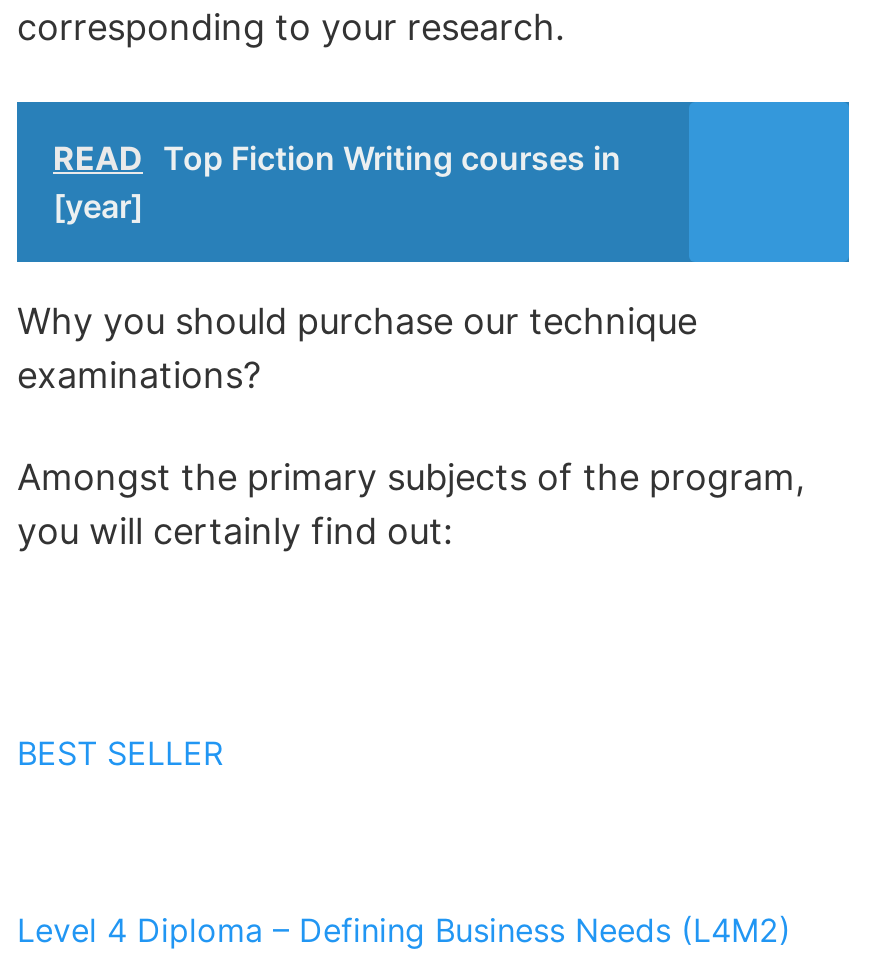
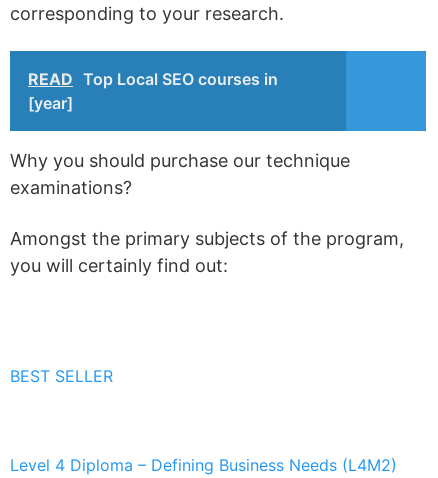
[53,138,621,178] READ Top Fiction Writing courses in -> [28,69,278,89] READ Top Local SEO courses in

